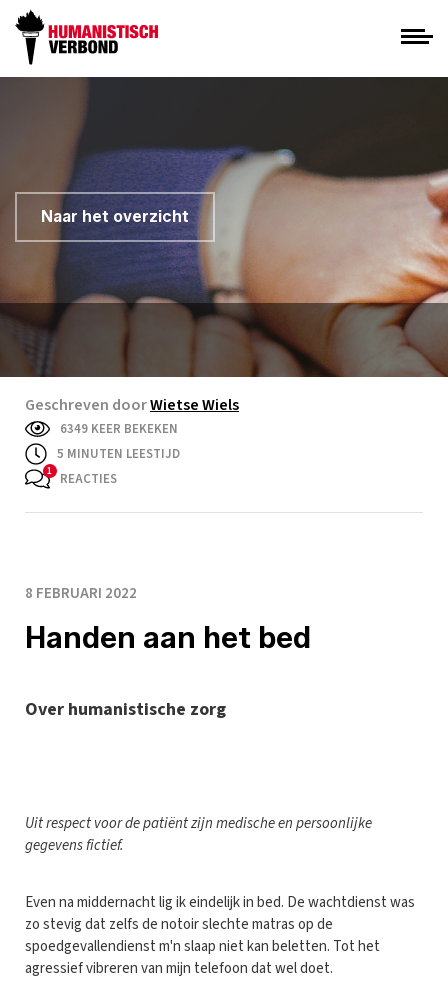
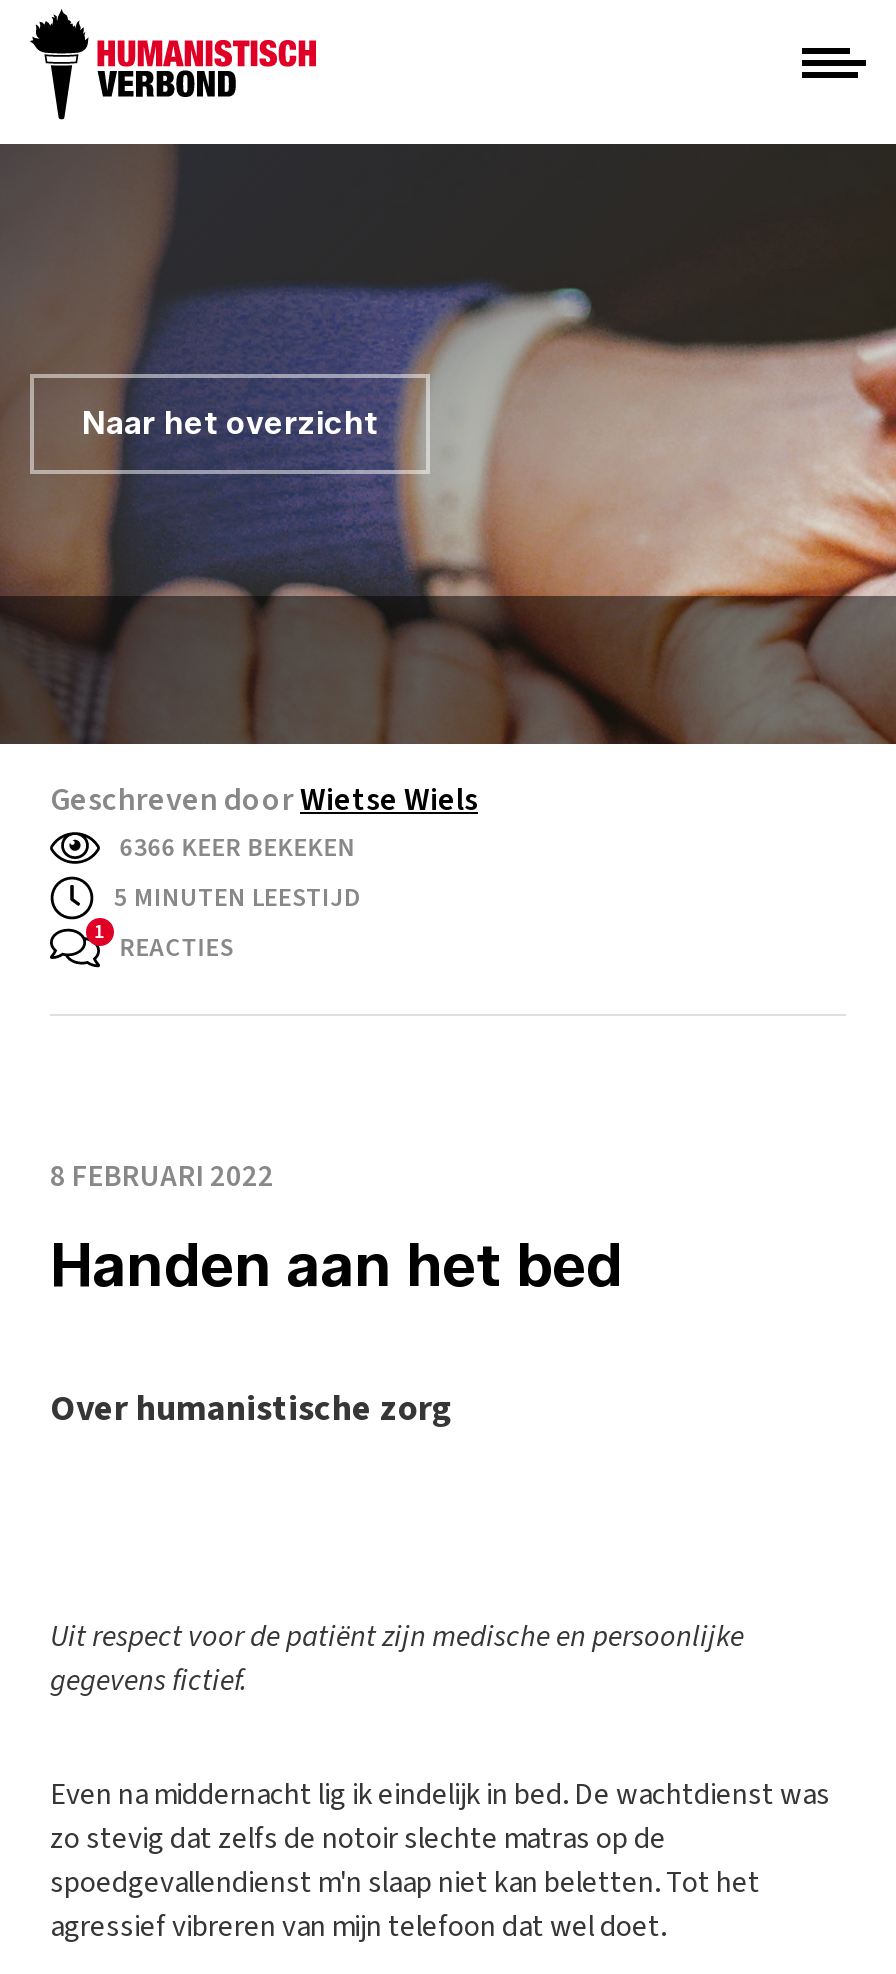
[60,420,178,438] 6349 KEER BEKEKEN -> [120,830,356,866] 6366 KEER BEKEKEN

